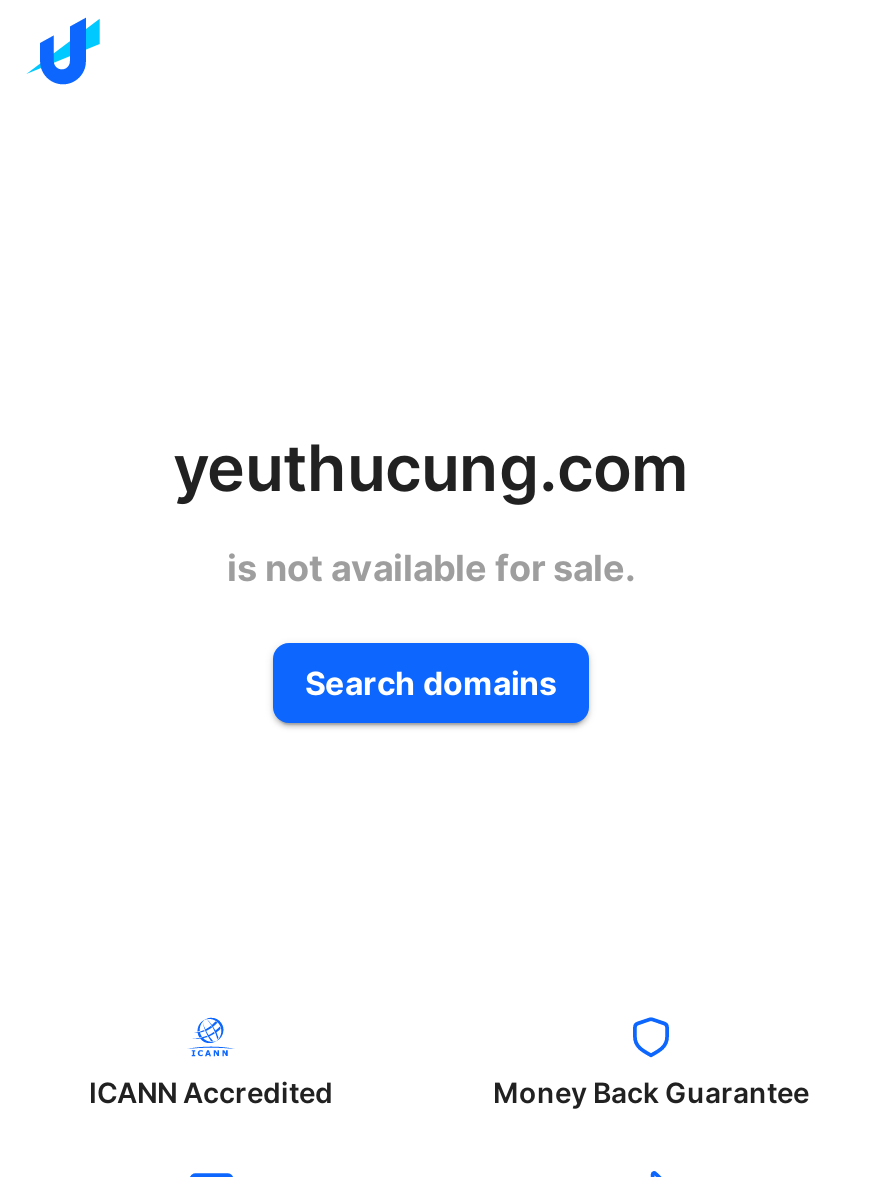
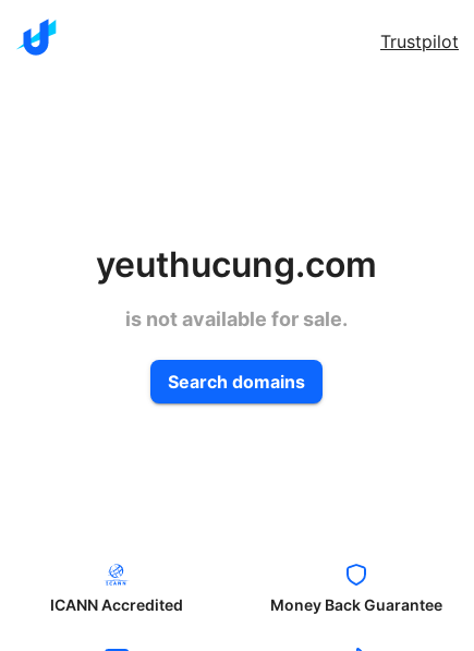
none -> [380,31,459,52] Trustpilot

